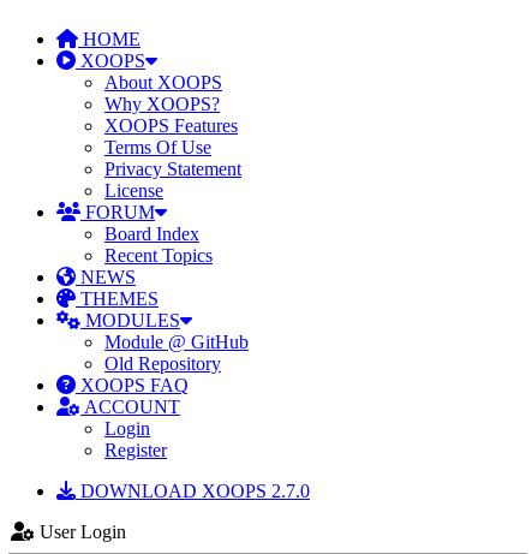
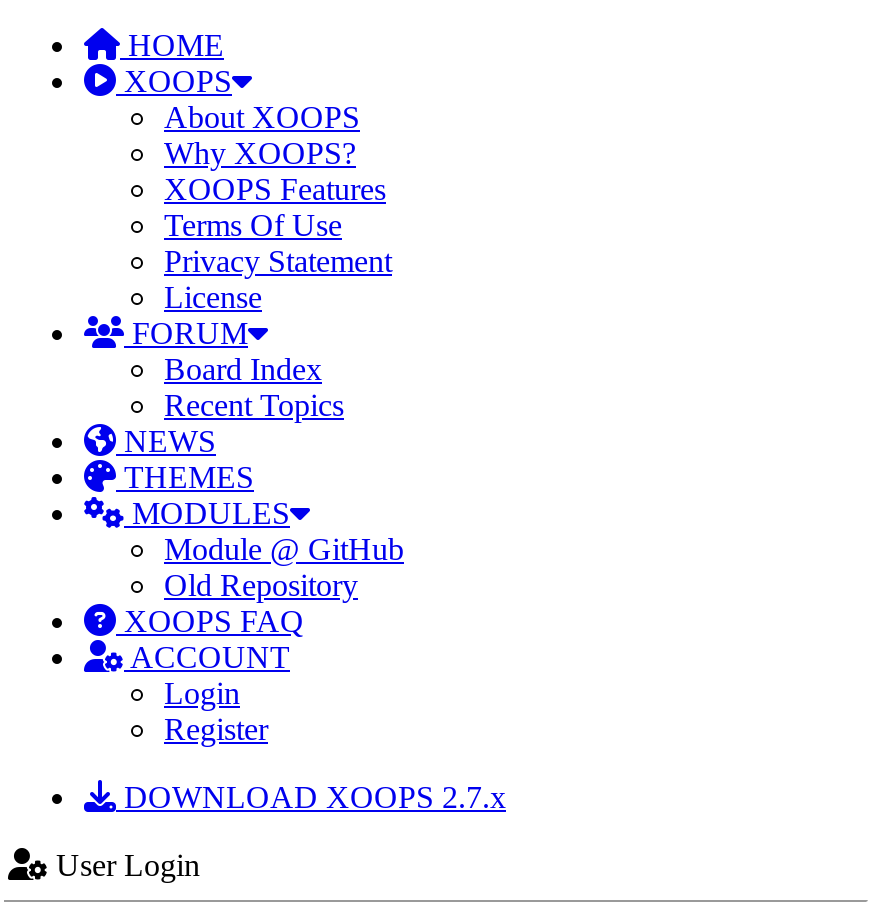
[76,481,310,501] DOWNLOAD XOOPS 2.7.0 -> [116,780,506,814] DOWNLOAD XOOPS 2.7.x

